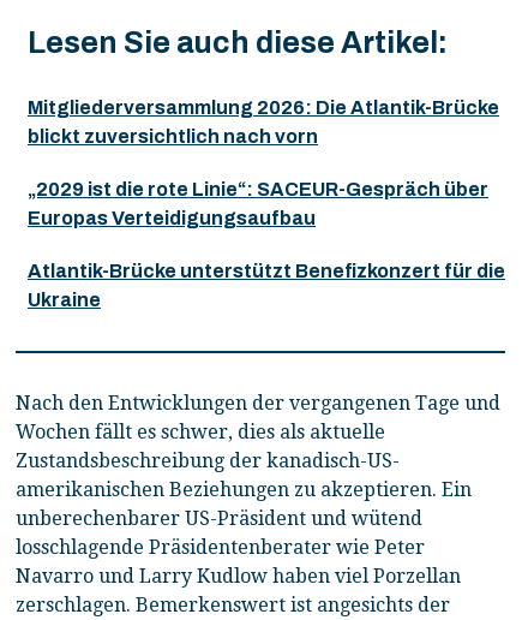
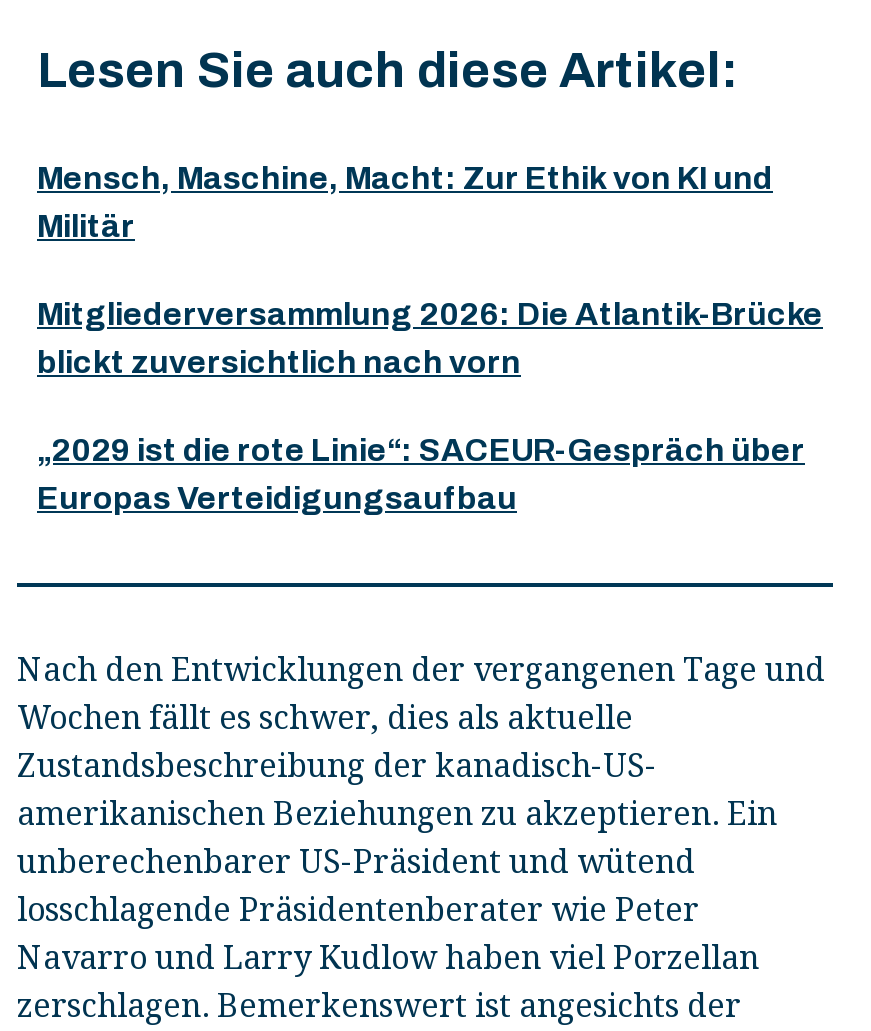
none -> [37,161,773,243] Mensch, Maschine, Macht: Zur Ethik von KI und | Militär
moved [28,97,499,228] -> [37,297,823,515]: Mitgliederversammlung 2026: Die Atlantik-Brücke | blickt zuversichtlich nach vorn | „2029 ist die rote Linie“: SACEUR-Gespräch über | Europas Verteidigungsaufbau
[28,261,505,310] Atlantik-Brücke unterstützt Benefizkonzert für die | Ukraine -> none

